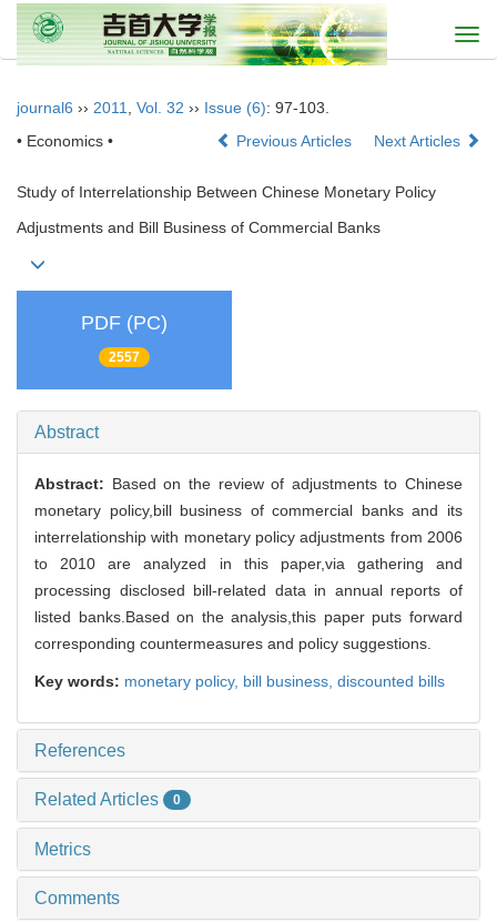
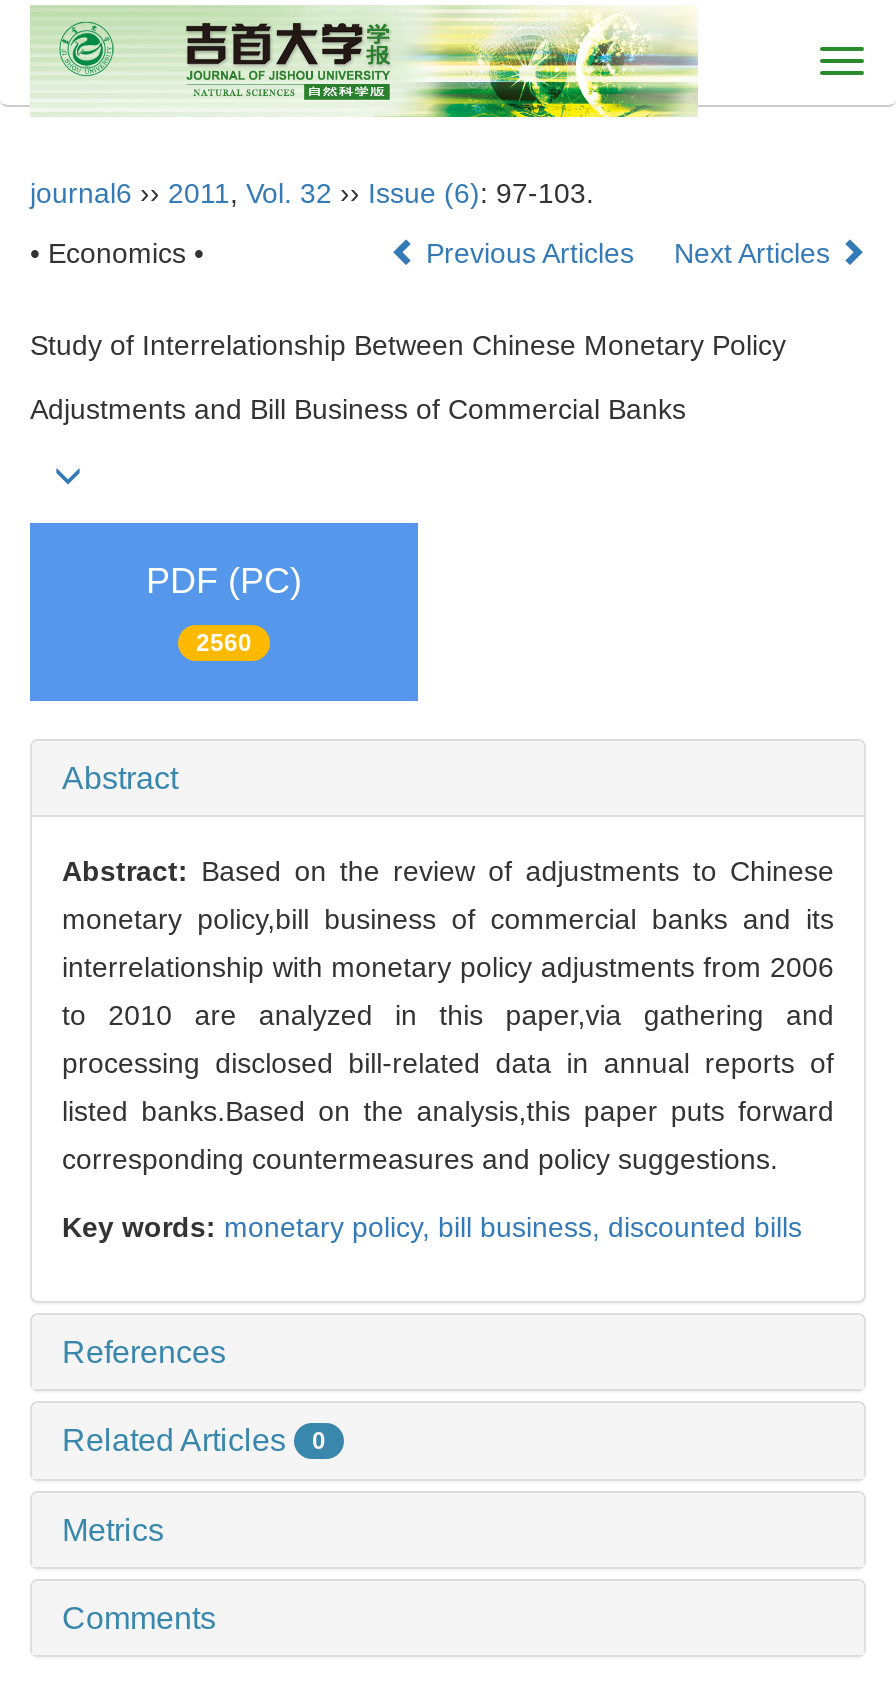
[109,350,140,365] 2557 -> [196,629,252,657] 2560

